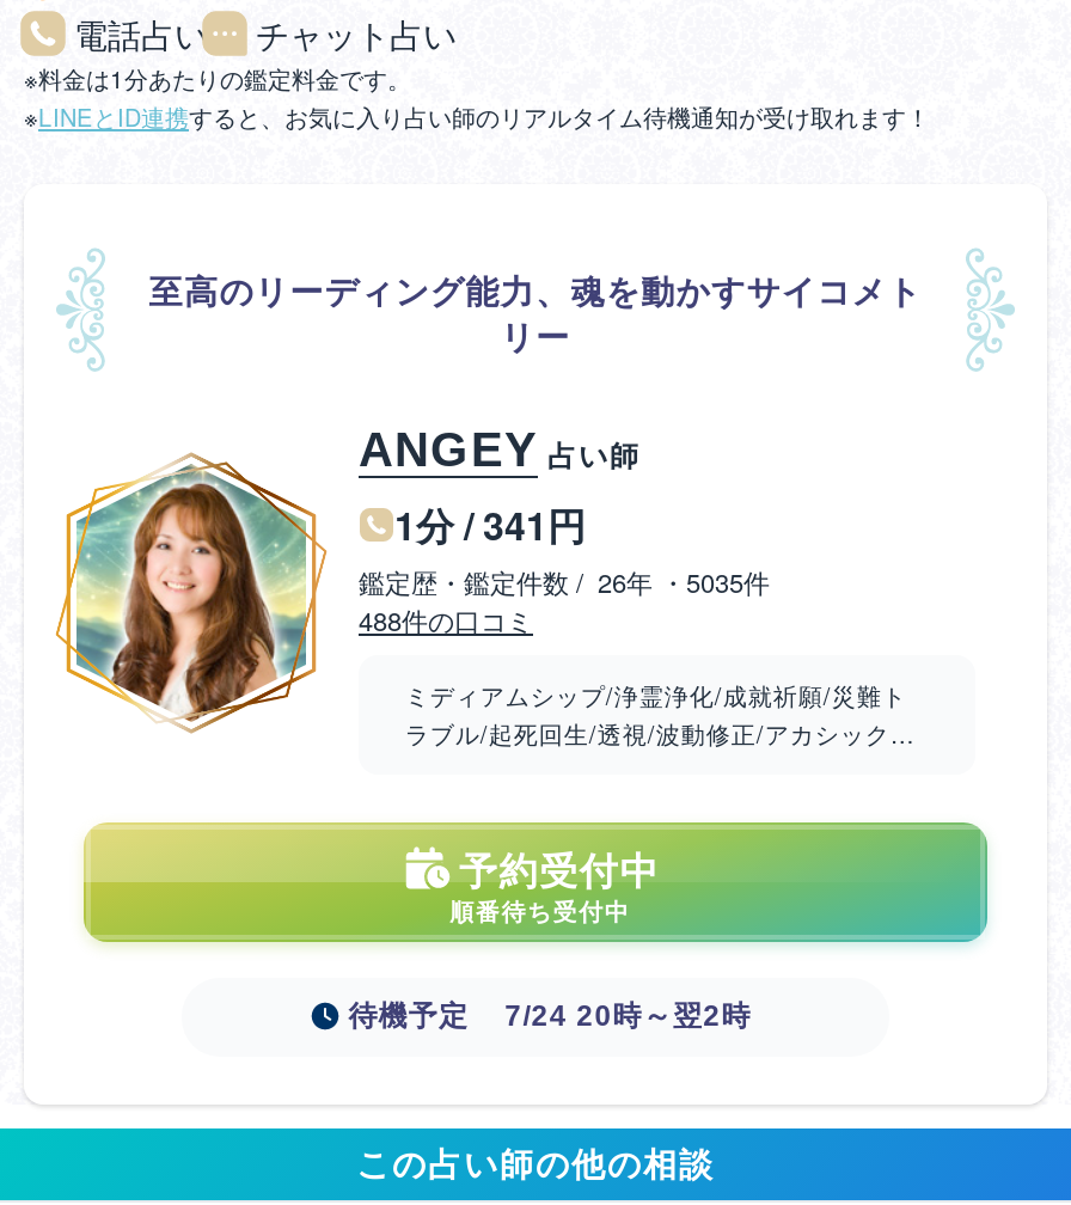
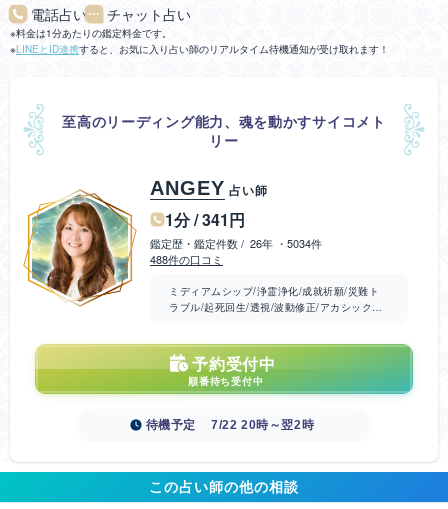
[359,562,770,600] 鑑定歴・鑑定件数 / 26年 ・5035件 -> [150,235,322,251] 鑑定歴・鑑定件数 / 26年 ・5034件
[348,999,751,1033] 待機予定 7/24 20時～翌2時 -> [146,418,314,432] 待機予定 7/22 20時～翌2時

